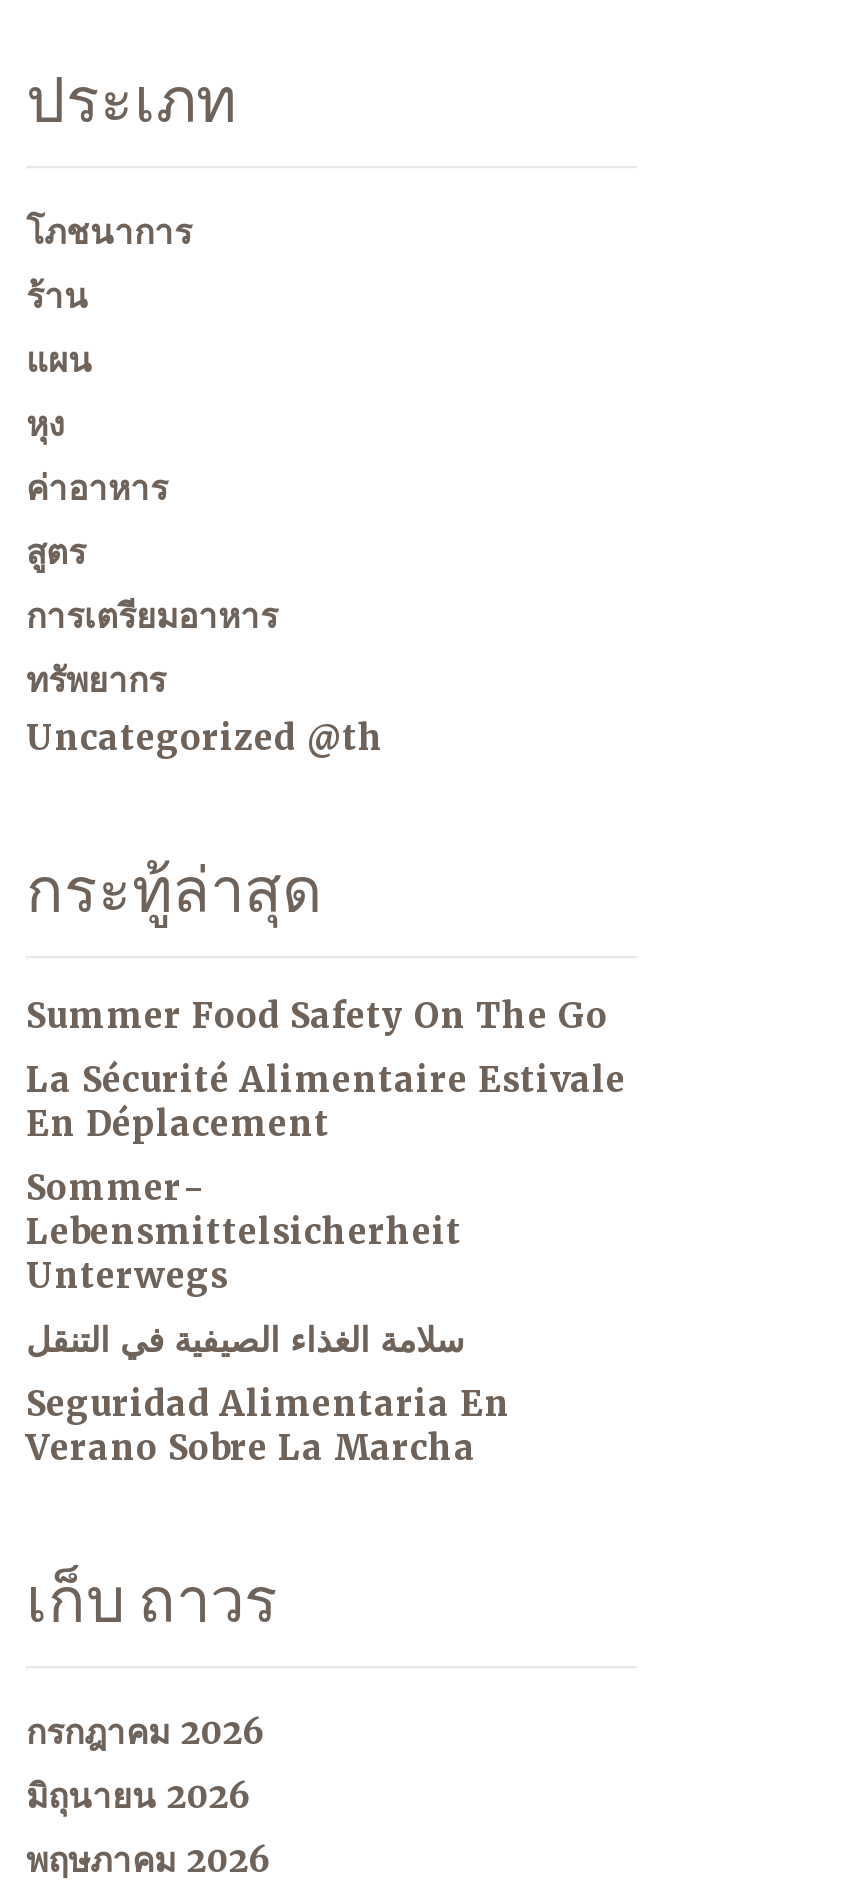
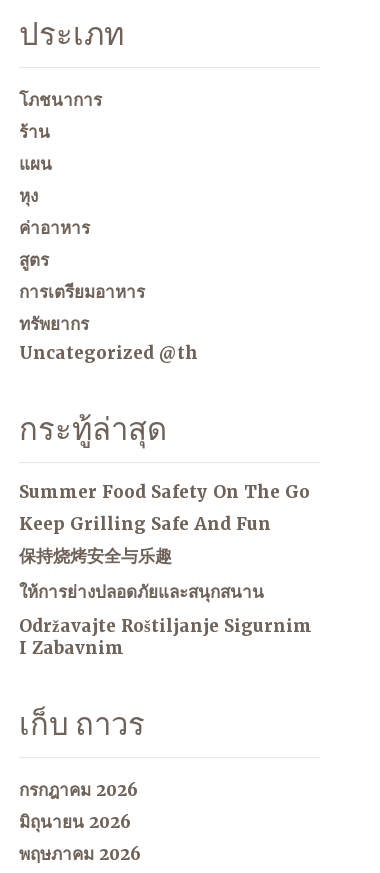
[26,1057,626,1145] La Sécurité Alimentaire Estivale | En Déplacement -> [19,513,271,535] Keep Grilling Safe And Fun
[26,1165,462,1297] Sommer- | Lebensmittelsicherheit | Unterwegs -> [19,545,172,567] 保持烧烤安全与乐趣
[26,1317,464,1361] سلامة الغذاء الصيفية في التنقل -> [19,581,264,603] ให้การย่างปลอดภัยและสนุกสนาน
[26,1381,510,1469] Seguridad Alimentaria En | Verano Sobre La Marcha -> [19,615,312,659] Održavajte Roštiljanje Sigurnim | I Zabavnim

